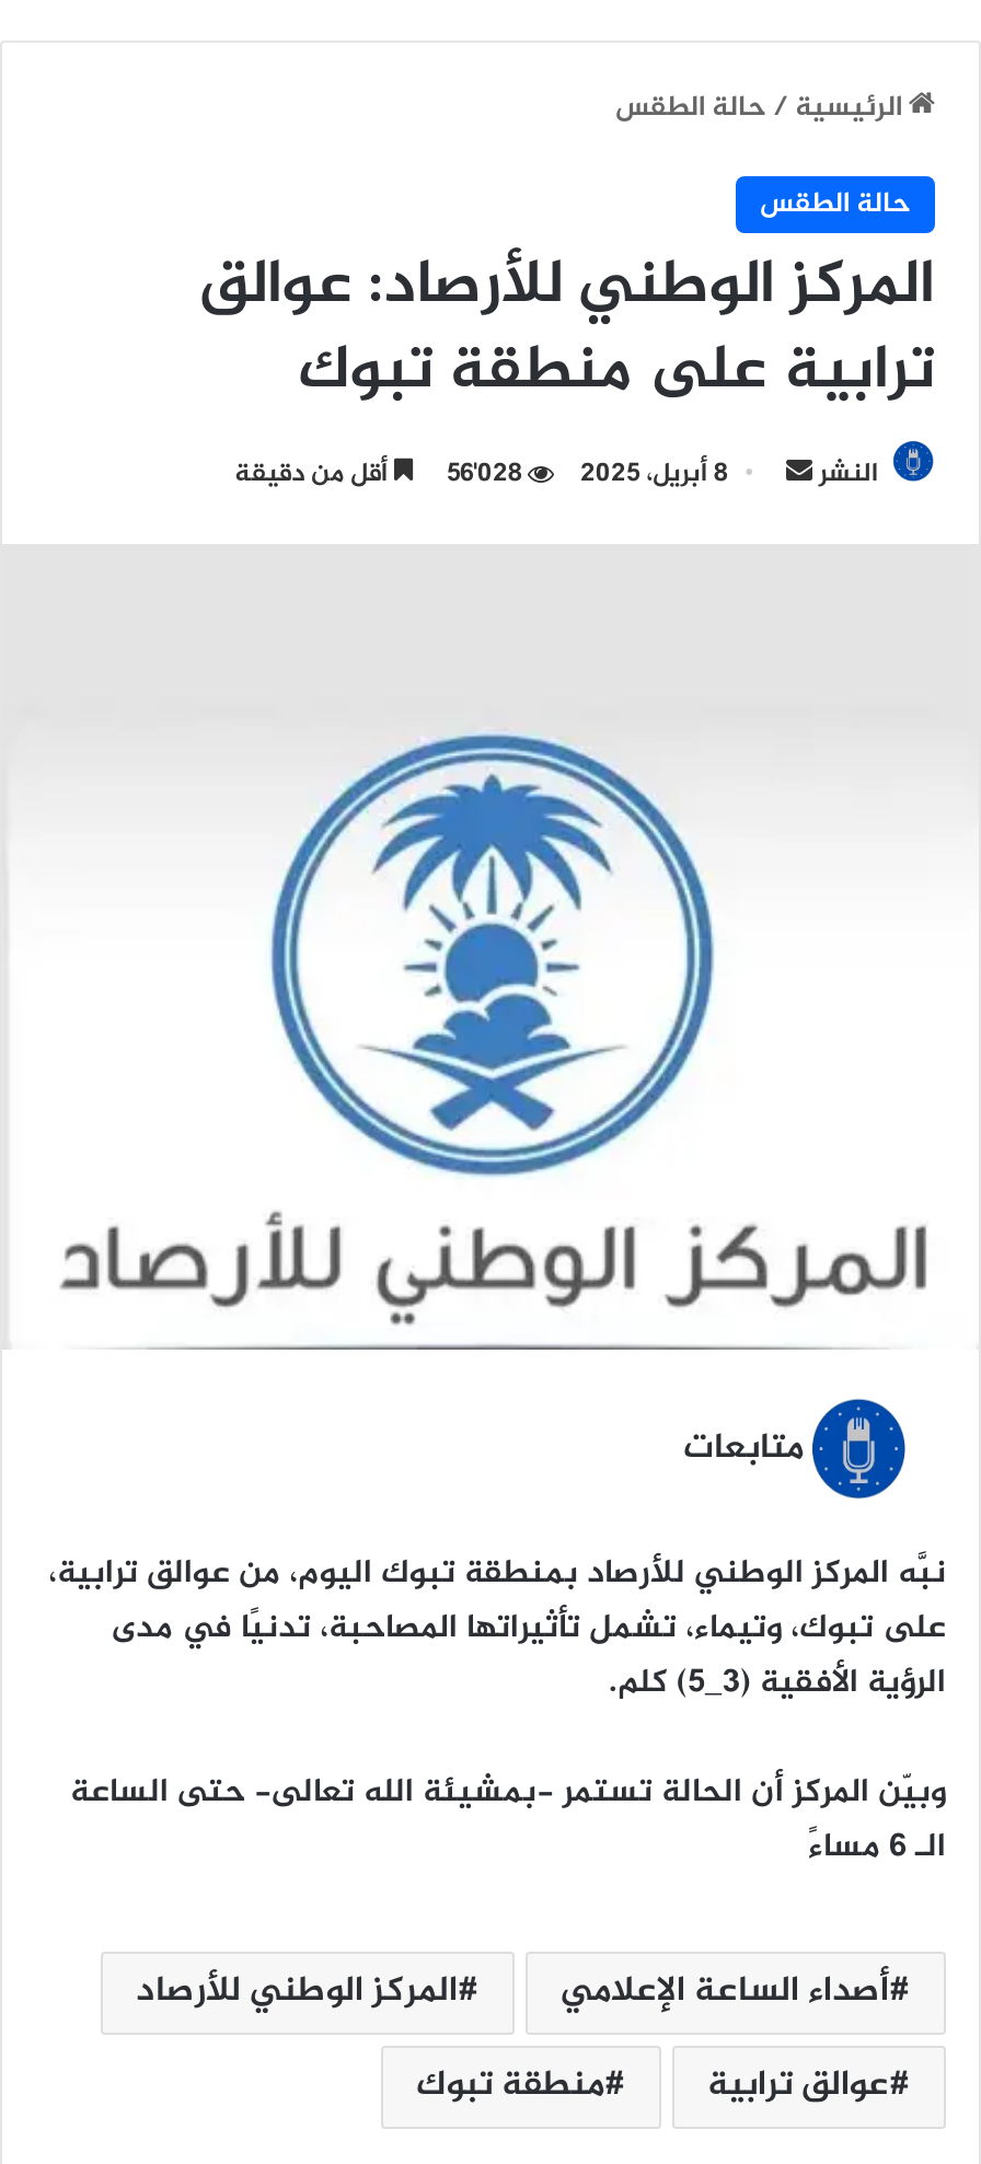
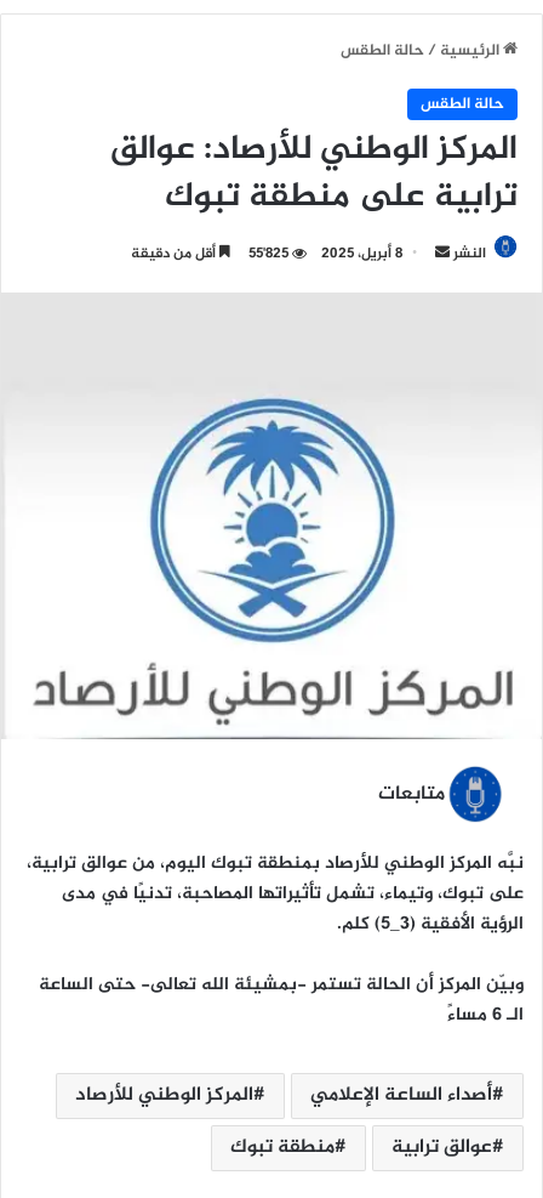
[447,451,521,495] 56٬028 -> [248,241,288,265] 55٬825

